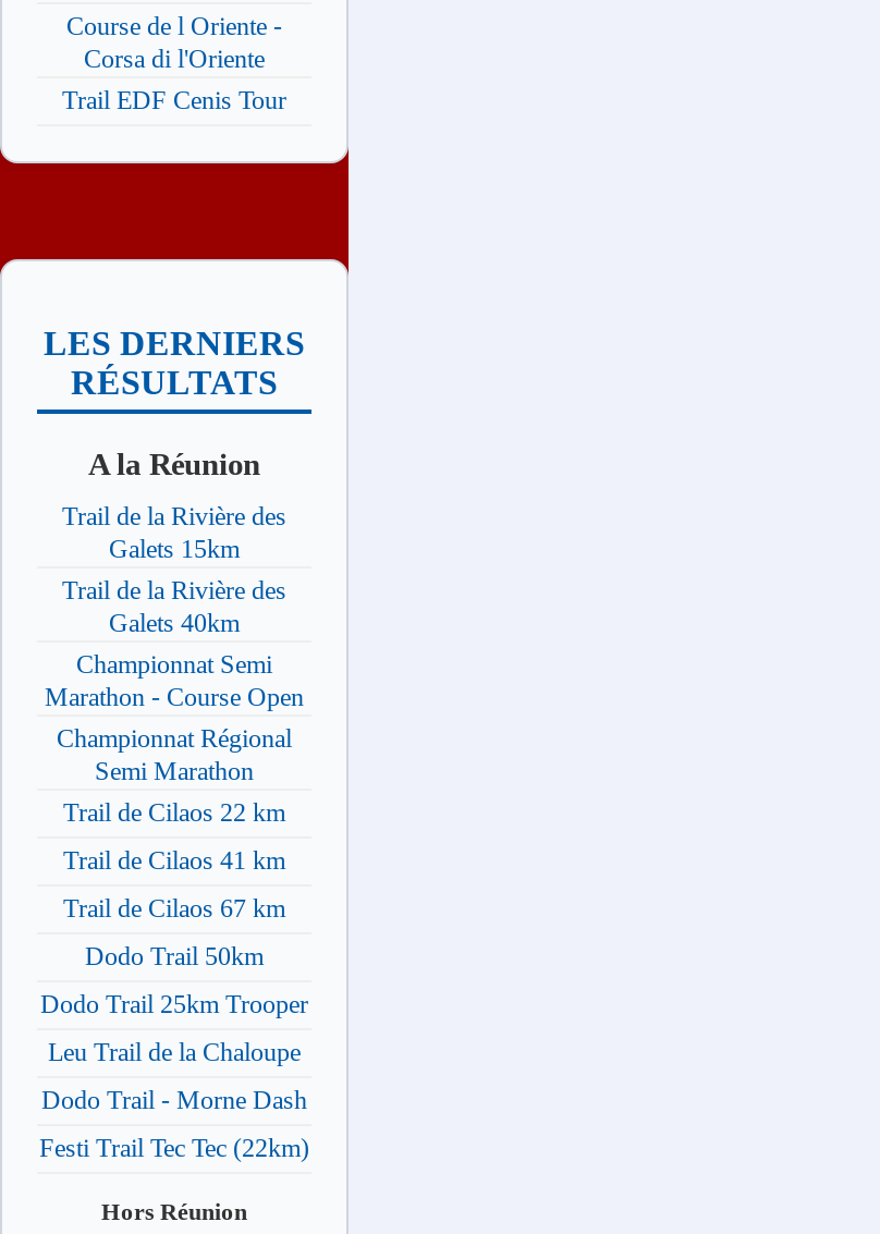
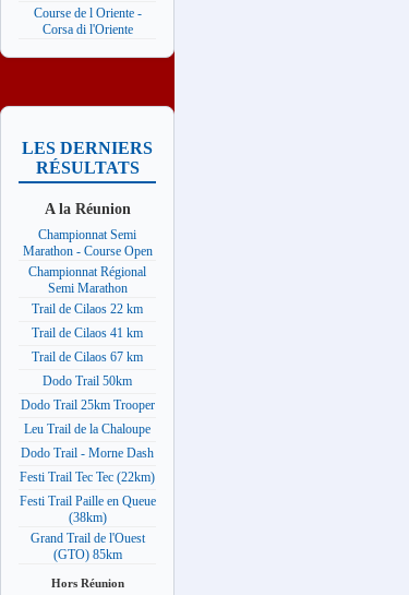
[62,86,286,116] Trail EDF Cenis Tour -> none
[62,502,286,635] Trail de la Rivière des | Galets 15km | Trail de la Rivière des | Galets 40km -> none
moved [39,650,309,1164] -> [20,227,155,485]: Championnat Semi | Marathon - Course Open | Championnat Régional | ... | Dodo Trail - Morne Dash | Festi Trail Tec Tec (22km)
none -> [19,494,155,560] Festi Trail Paille en Queue | (38km) | Grand Trail de l'Ouest | (GTO) 85km

